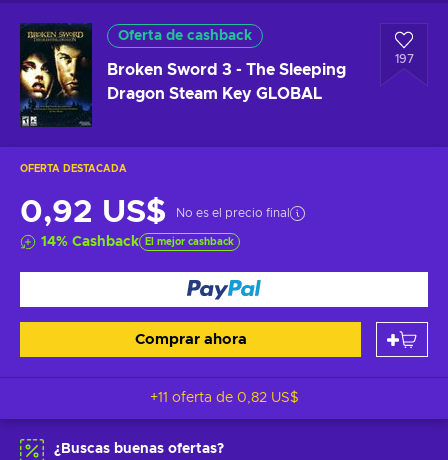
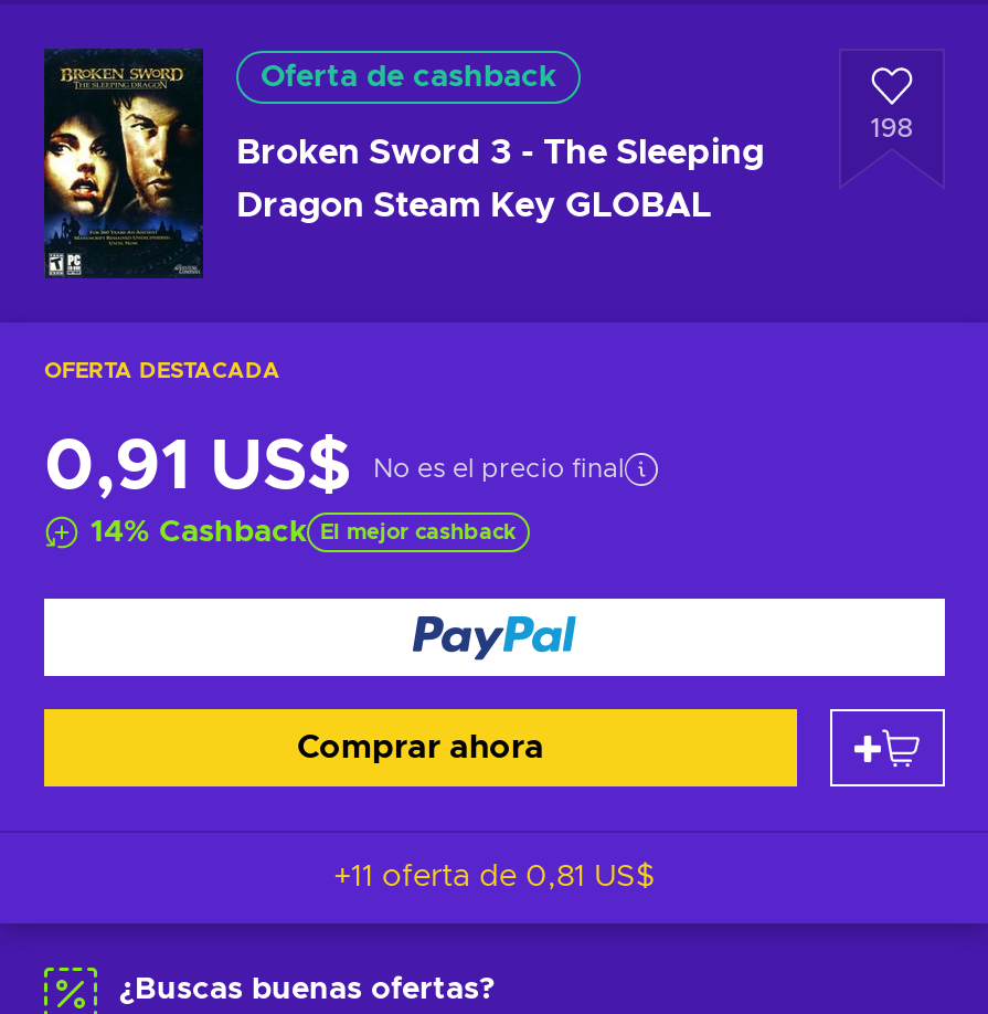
[394,53,413,65] 197 -> [870,116,914,142] 198
[20,197,290,229] 0,92 US$ No es el precio final -> [44,433,625,504] 0,91 US$ No es el precio final
[149,391,298,405] +11 oferta de 0,82 US$ -> [333,862,656,892] +11 oferta de 0,81 US$

